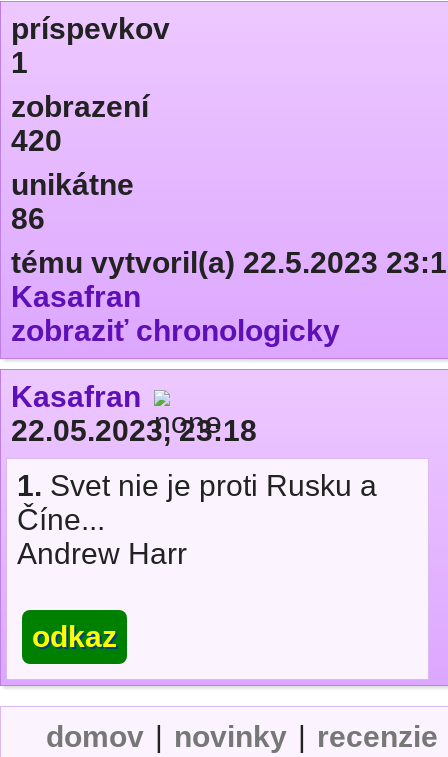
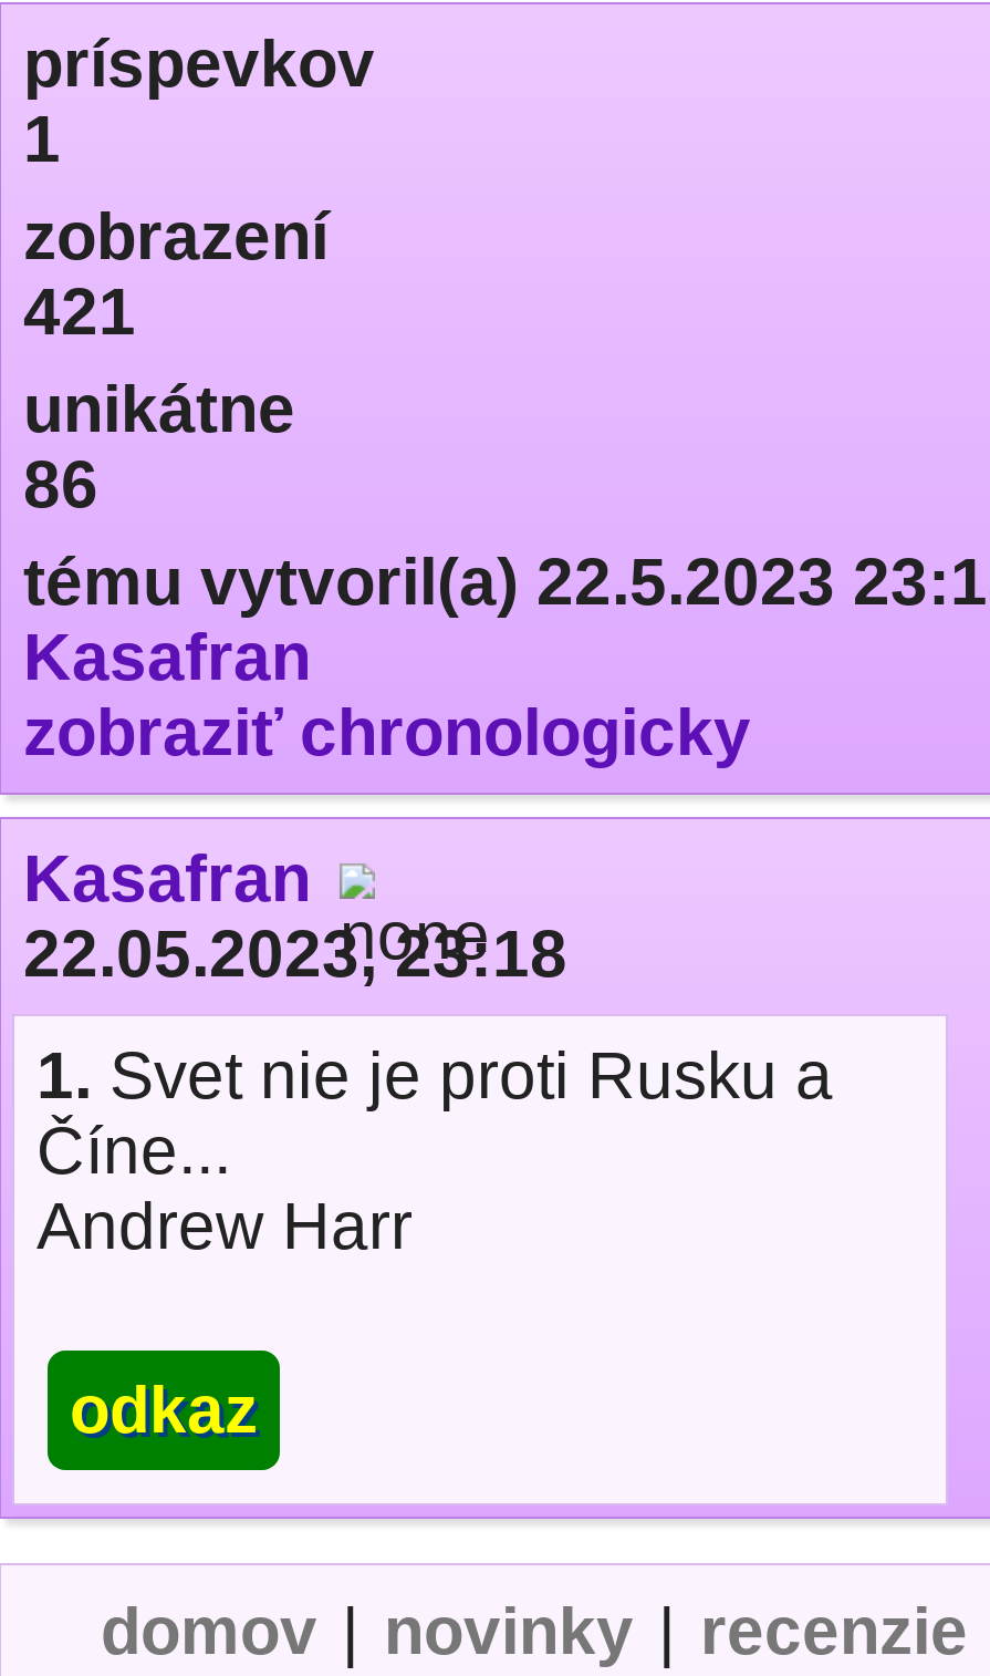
[11,124,62,157] 420 -> [23,275,136,348] 421

